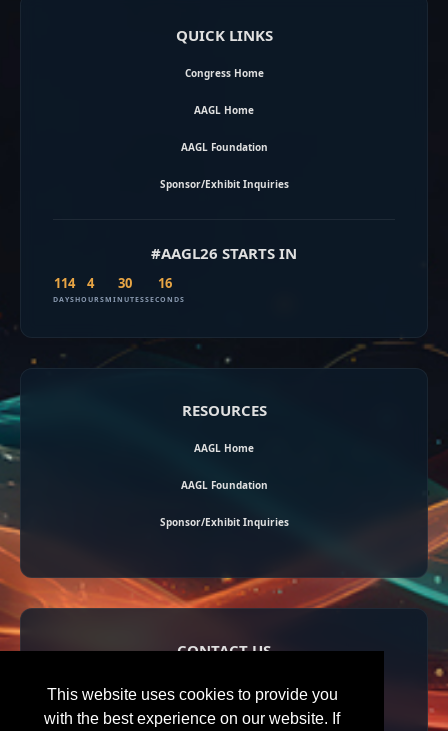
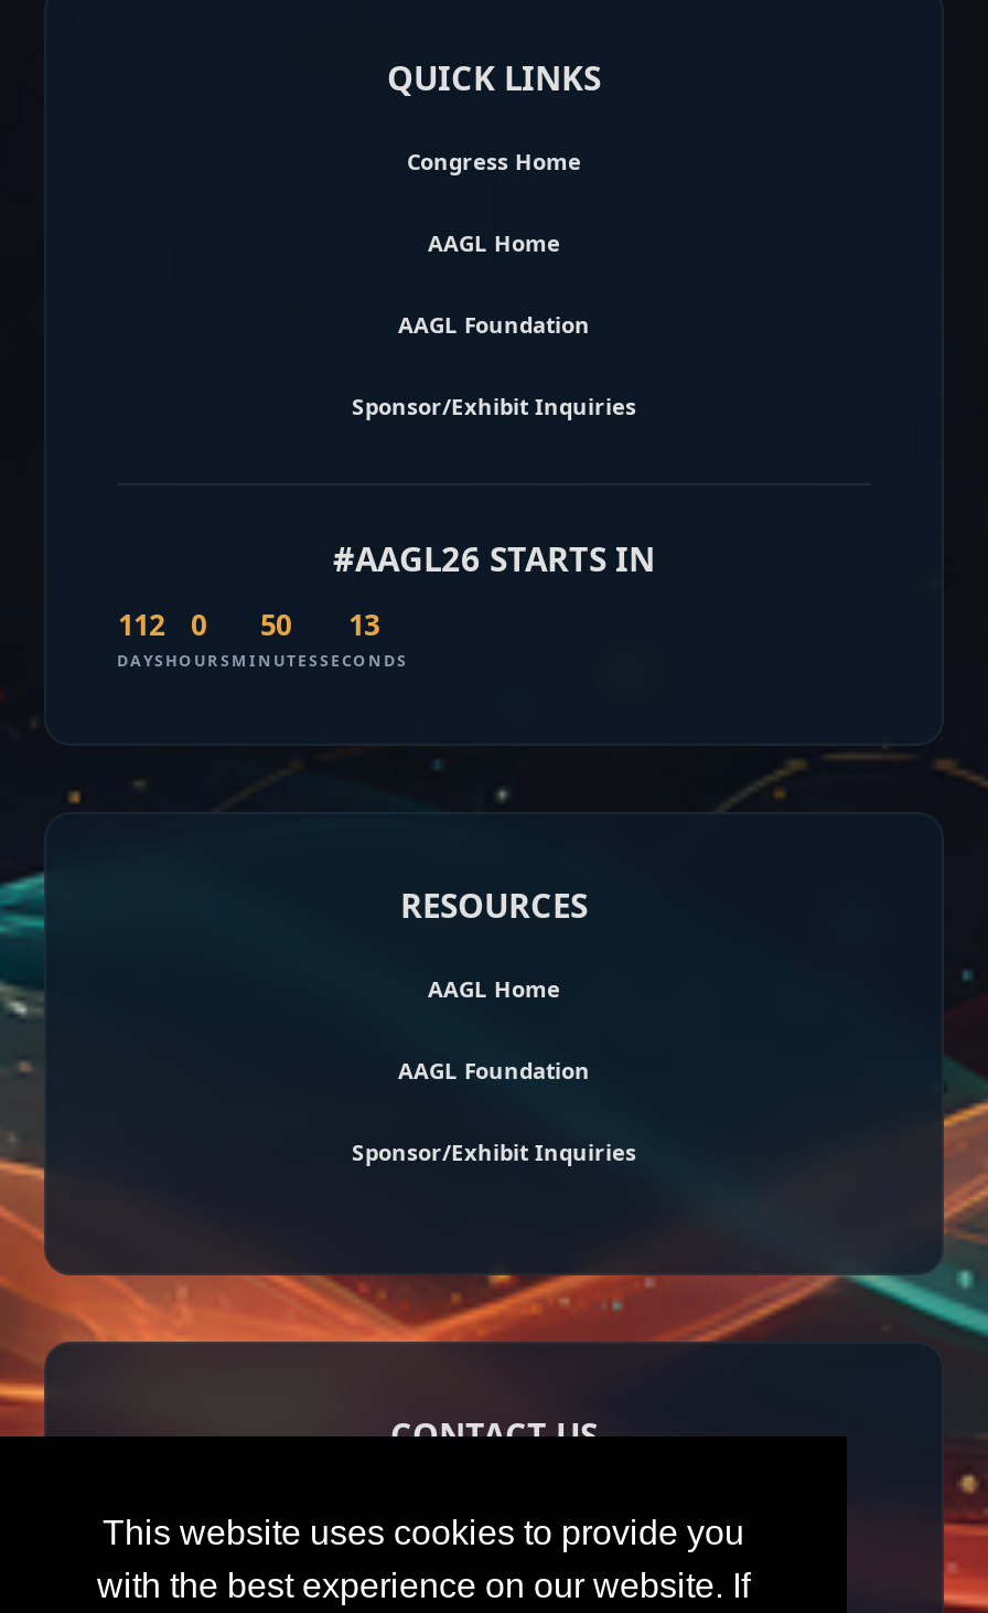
[53,274,74,292] 114 -> [118,605,164,644] 112
[86,274,93,292] 4 -> [191,605,206,644] 0
[118,274,132,292] 30 -> [260,605,291,644] 50
[158,274,172,292] 16 -> [348,605,379,644] 13

